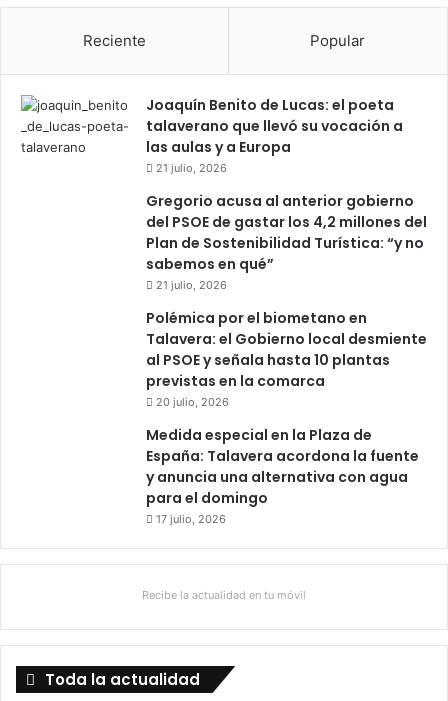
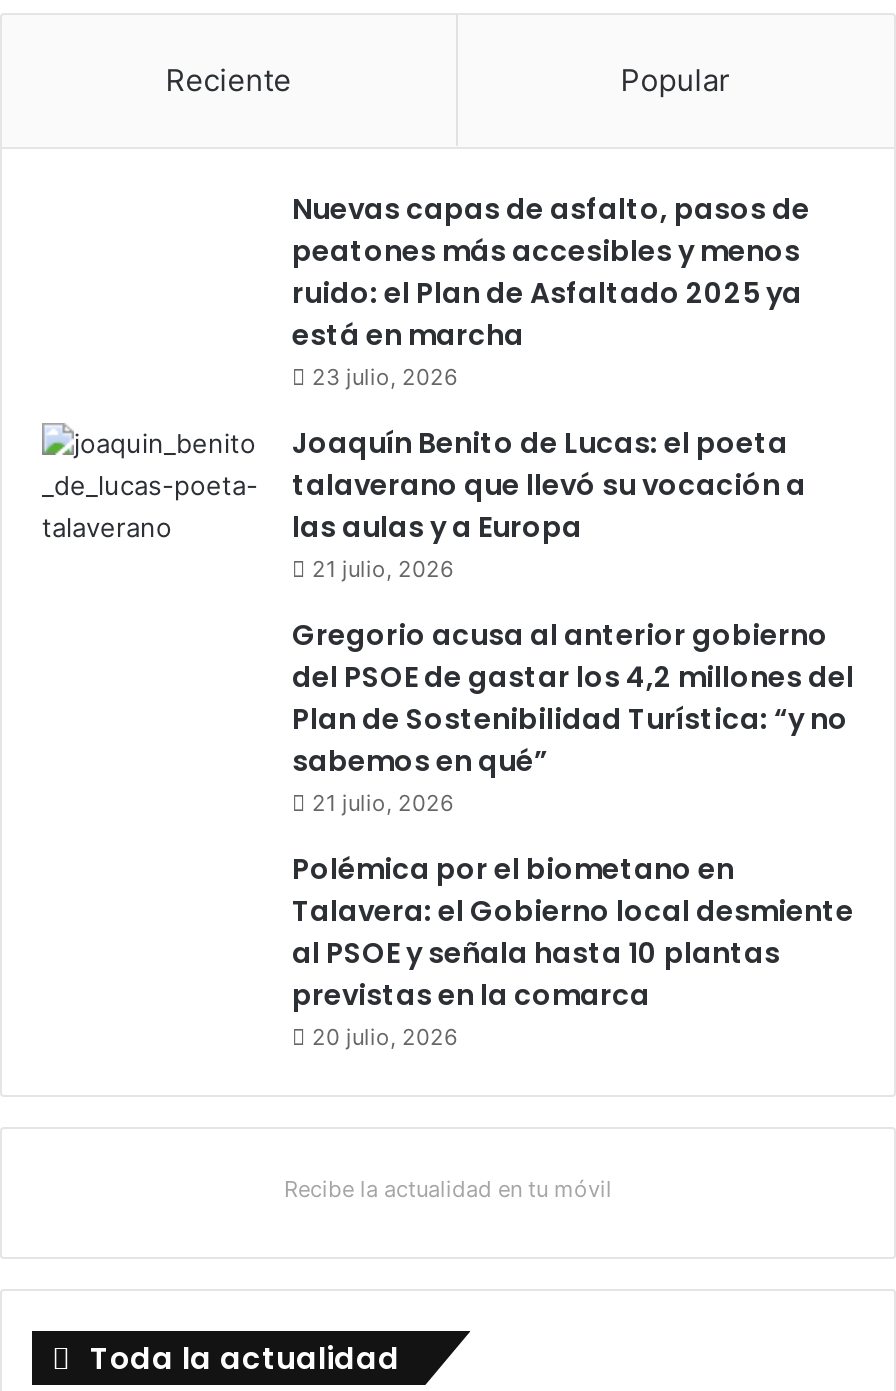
none -> [292,190,810,392] Nuevas capas de asfalto, pasos de | peatones más accesibles y menos | ruido: el Plan de Asfaltado 2025 ya | está en marcha | 23 julio, 2026
moved [146,95,427,409] -> [292,424,854,1052]: Joaquín Benito de Lucas: el poeta | talaverano que llevó su vocación a | las aulas y a Europa | ... | previstas en la comarca | 20 julio, 2026
[146,425,419,526] Medida especial en la Plaza de | España: Talavera acordona la fuente | y anuncia una alternativa con agua | para el domingo | 17 julio, 2026 -> none

